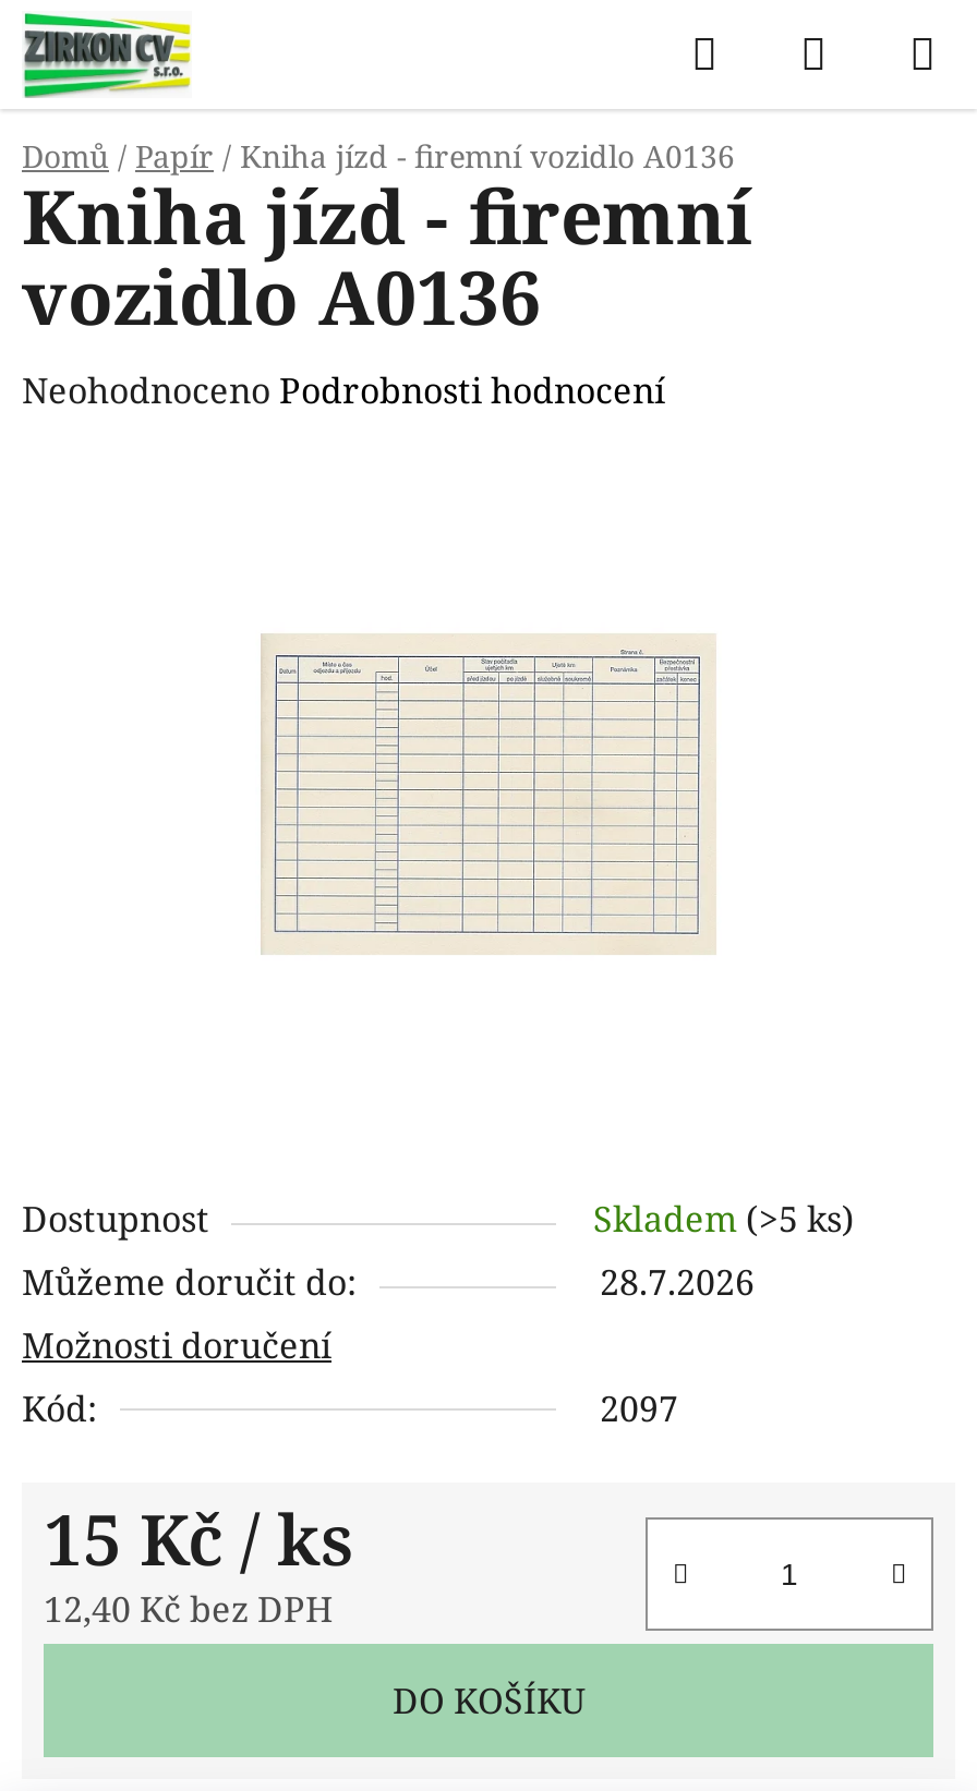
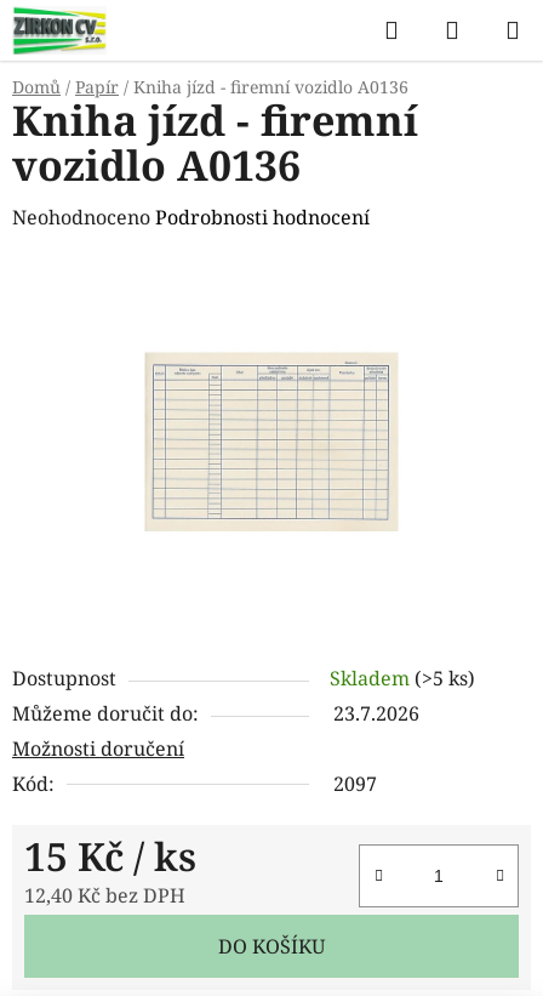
[600,1258,755,1305] 28.7.2026 -> [333,700,419,726] 23.7.2026

